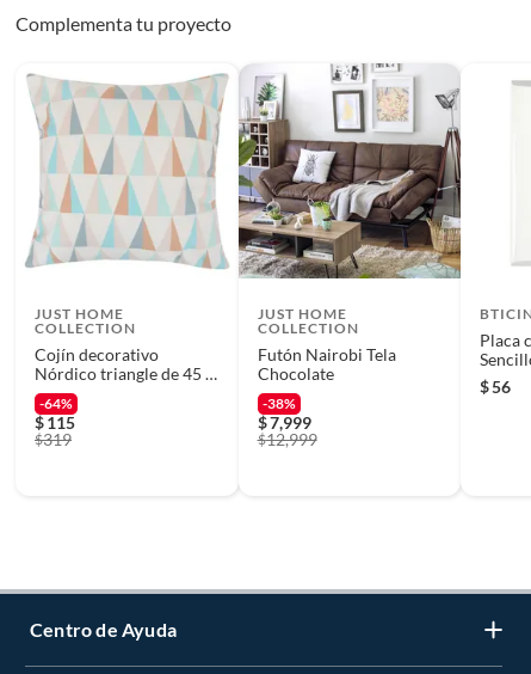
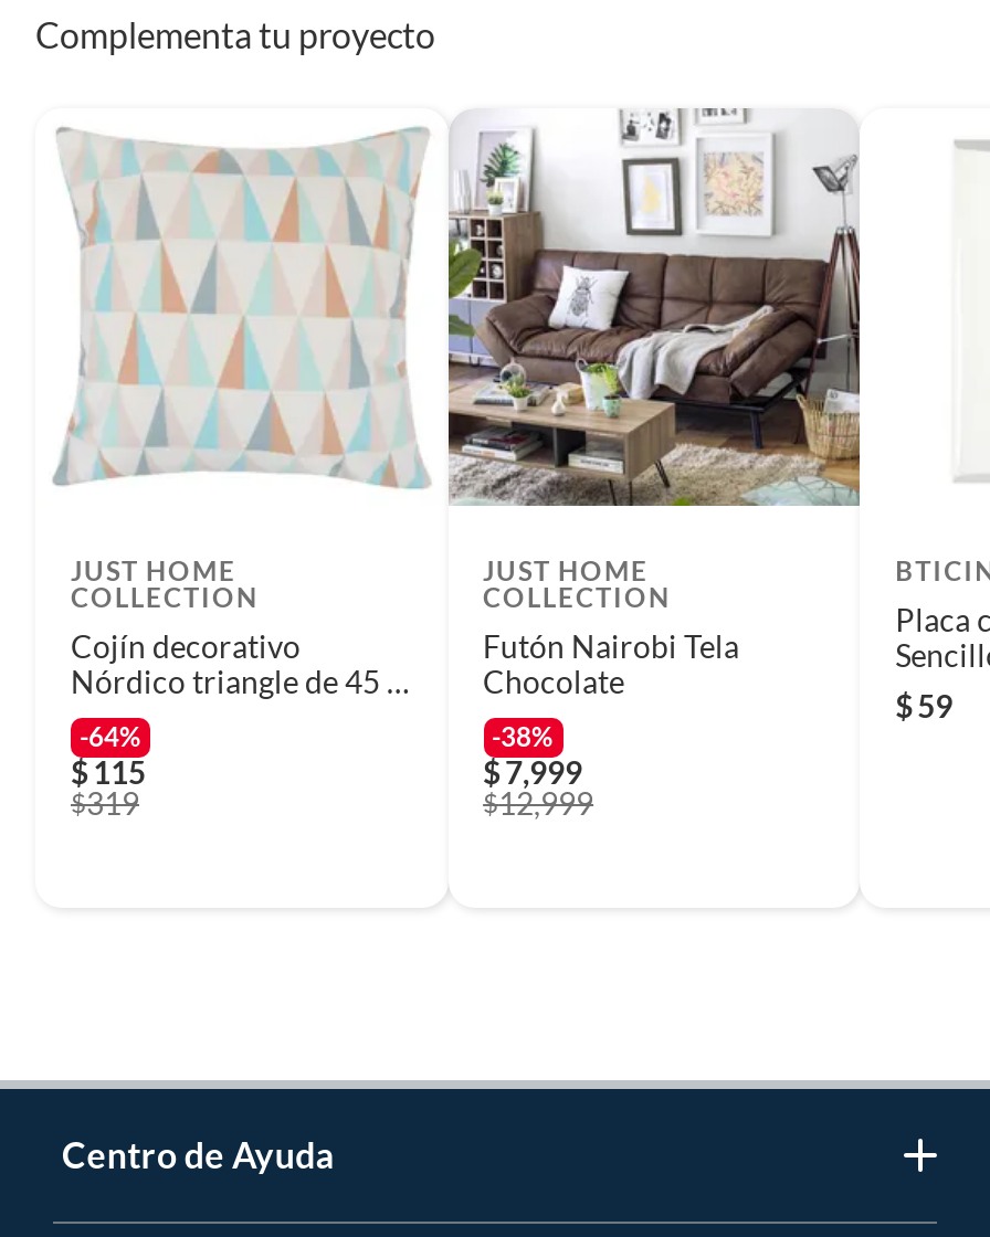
[480,376,511,397] $ 56 -> [895,687,953,725] $ 59

